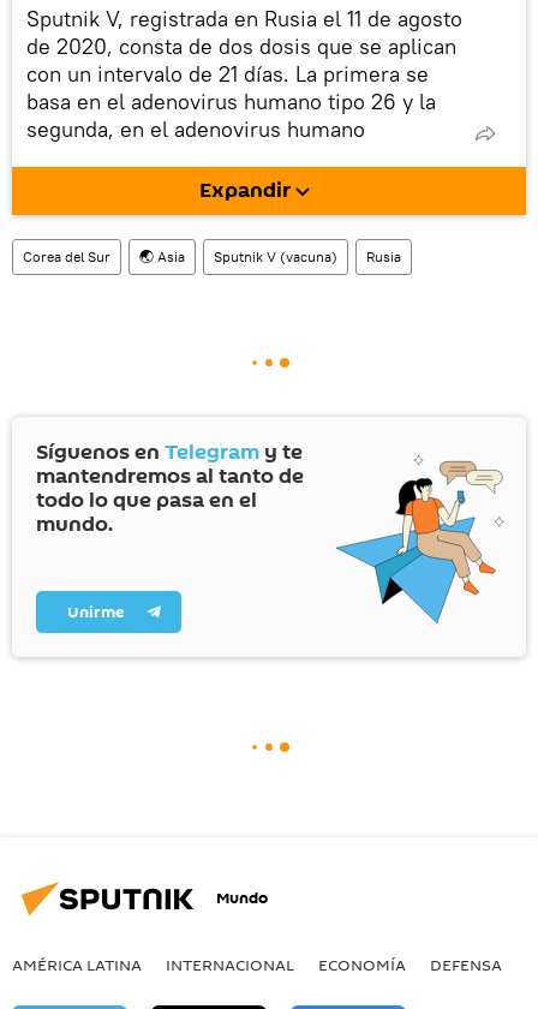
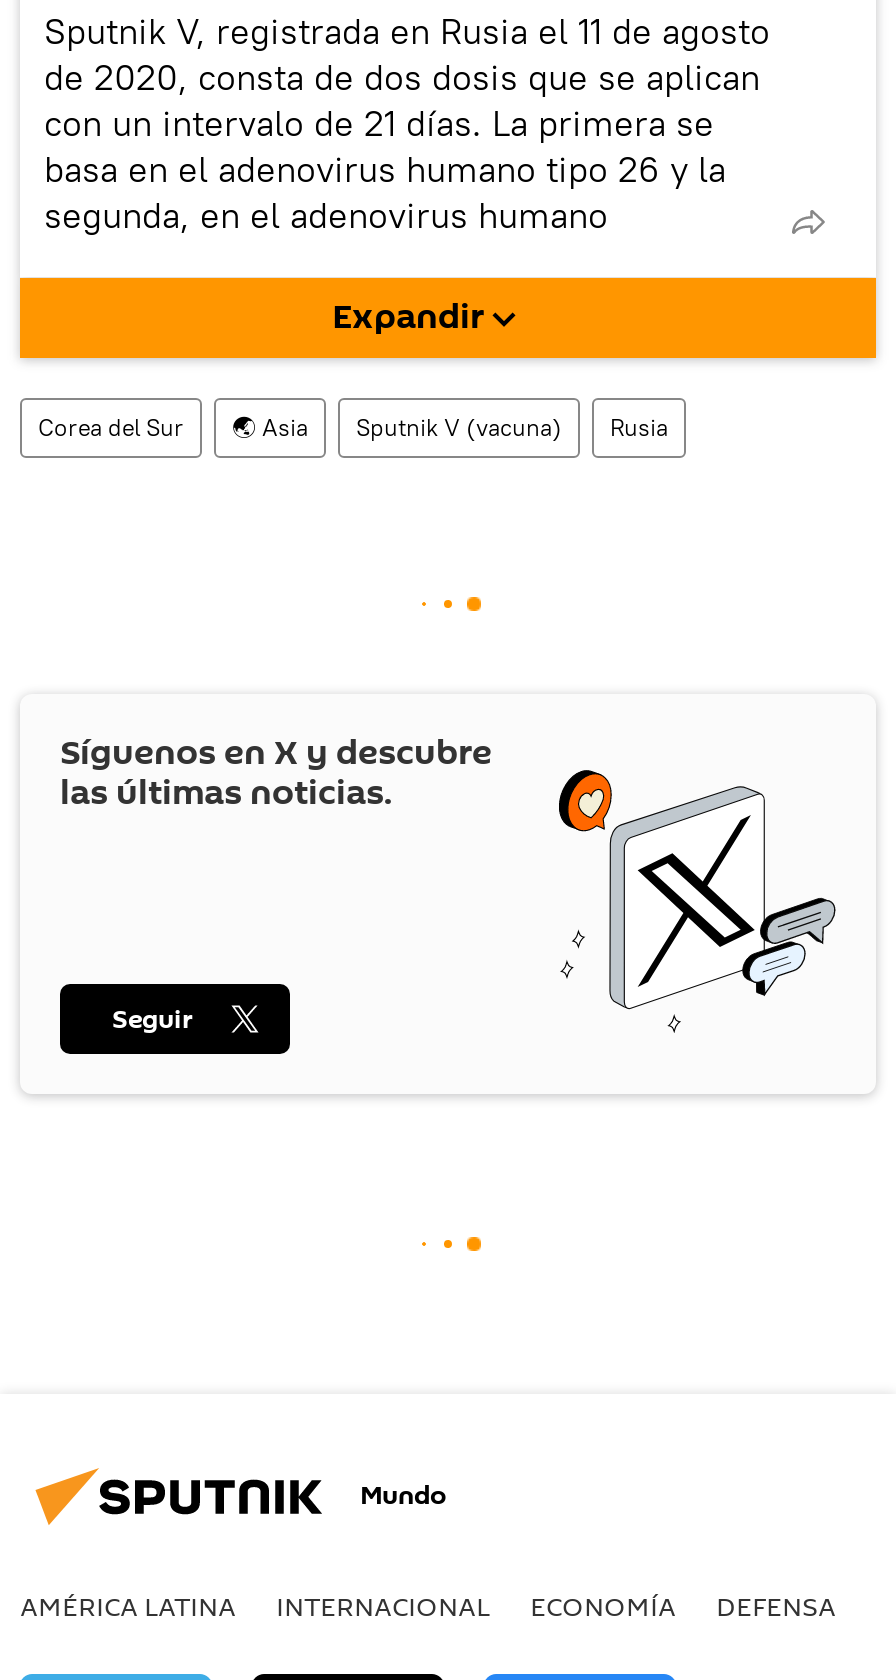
[36,437,503,623] [image] | Síguenos en Telegram y te | mantendremos al tanto de | todo lo que pasa en el | mundo. -> [60,727,838,1036] [image] | Síguenos en X y descubre | las últimas noticias.
[67,600,124,623] Unirme -> [112,999,194,1037] Seguir

